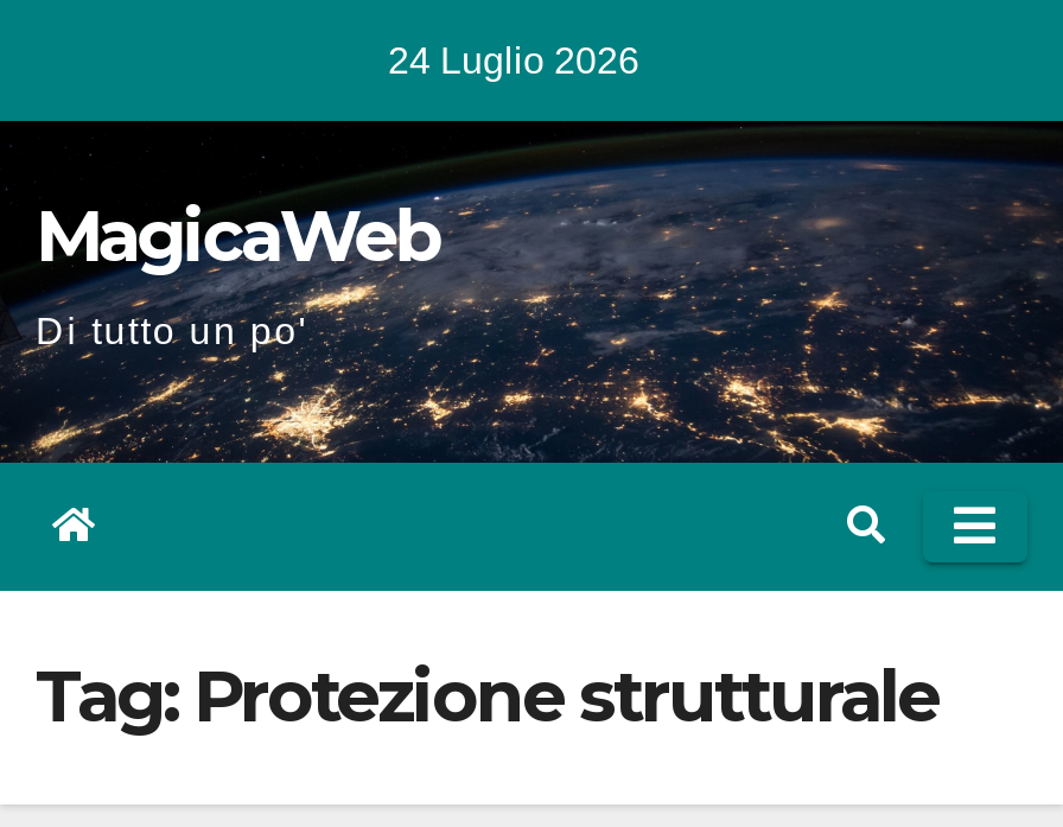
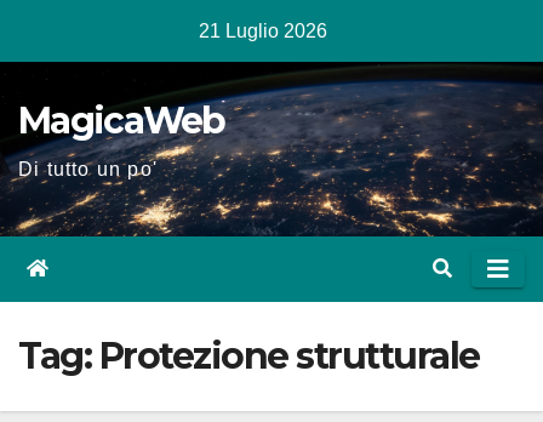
[388,40,639,81] 24 Luglio 2026 -> [198,21,327,41] 21 Luglio 2026

